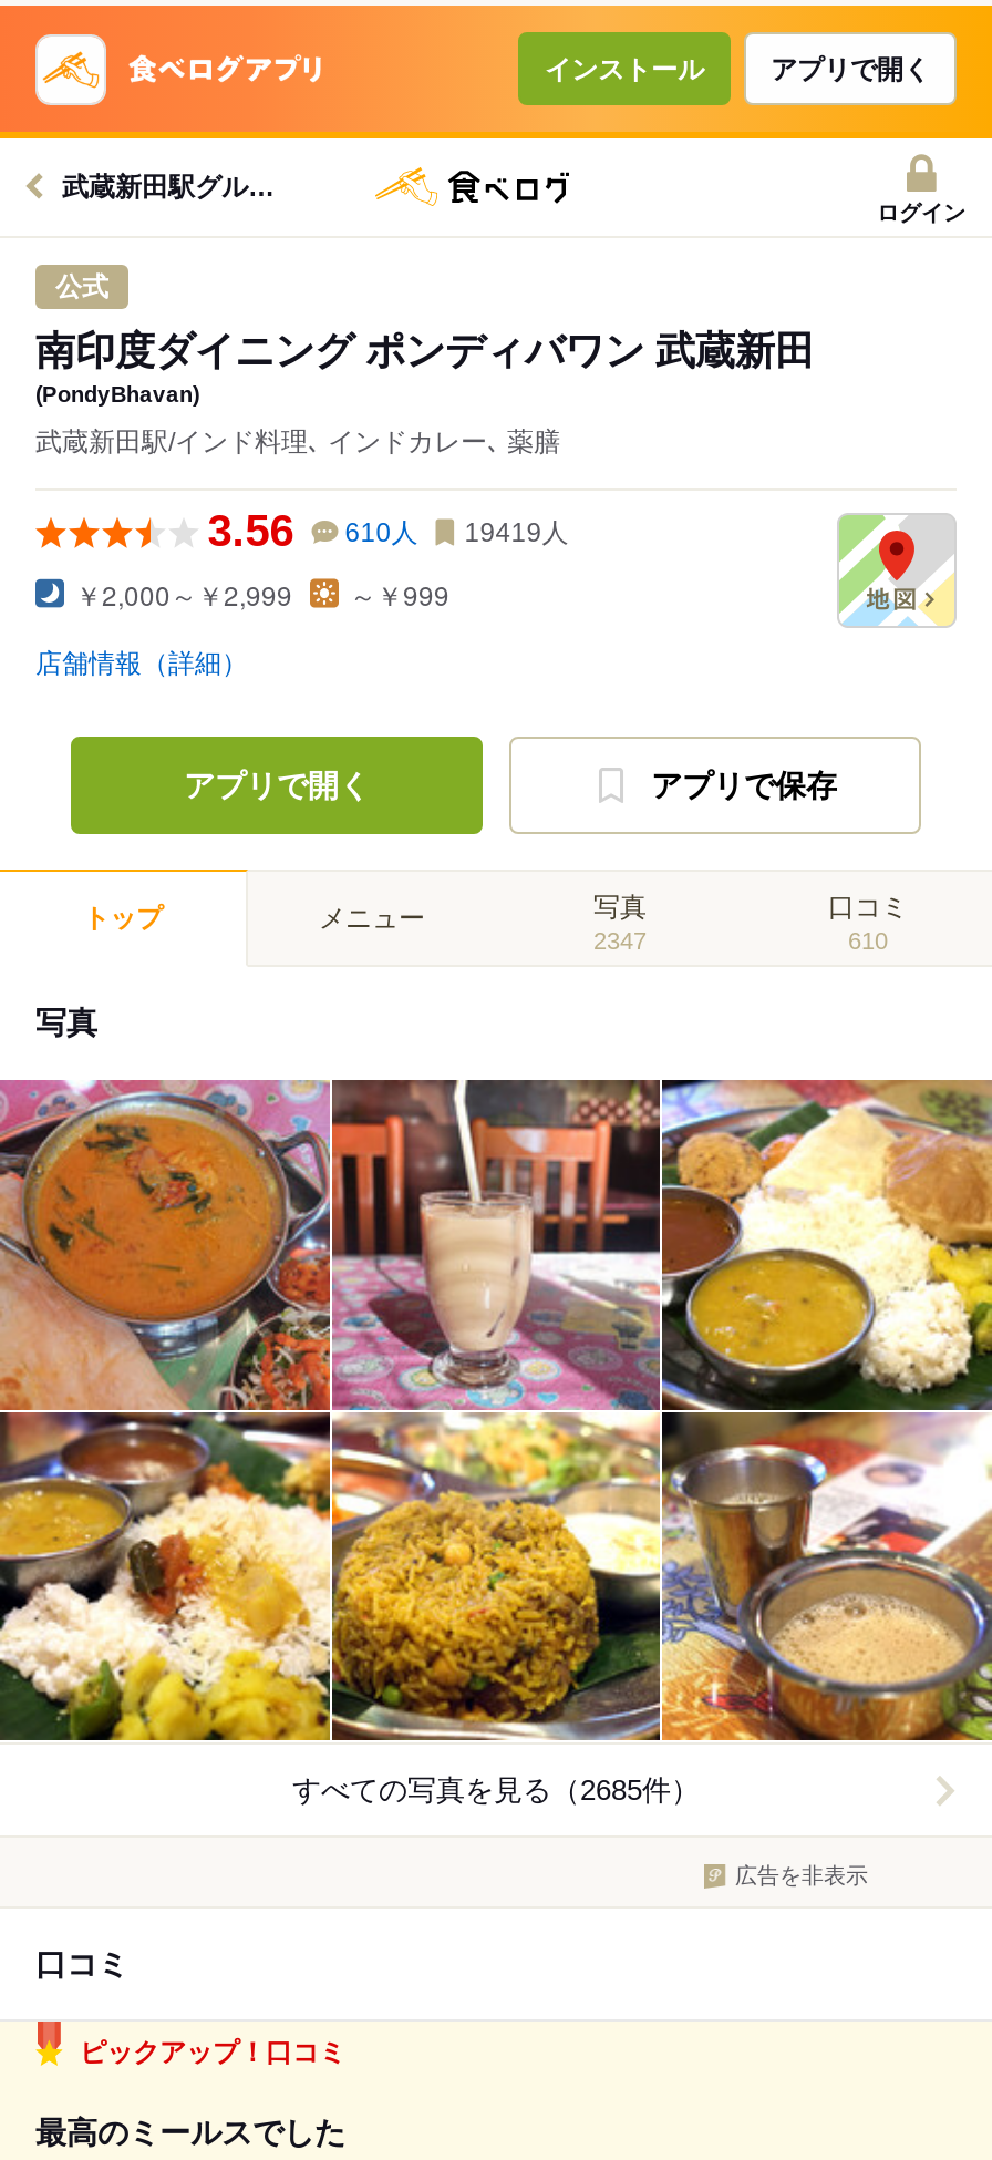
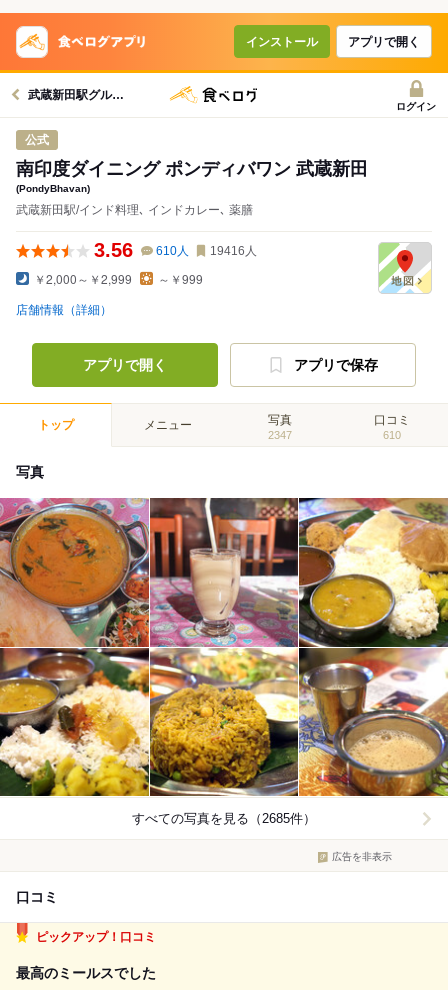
[208,506,569,555] 3.56 610人 19419人 -> [94,239,257,261] 3.56 610人 19416人

